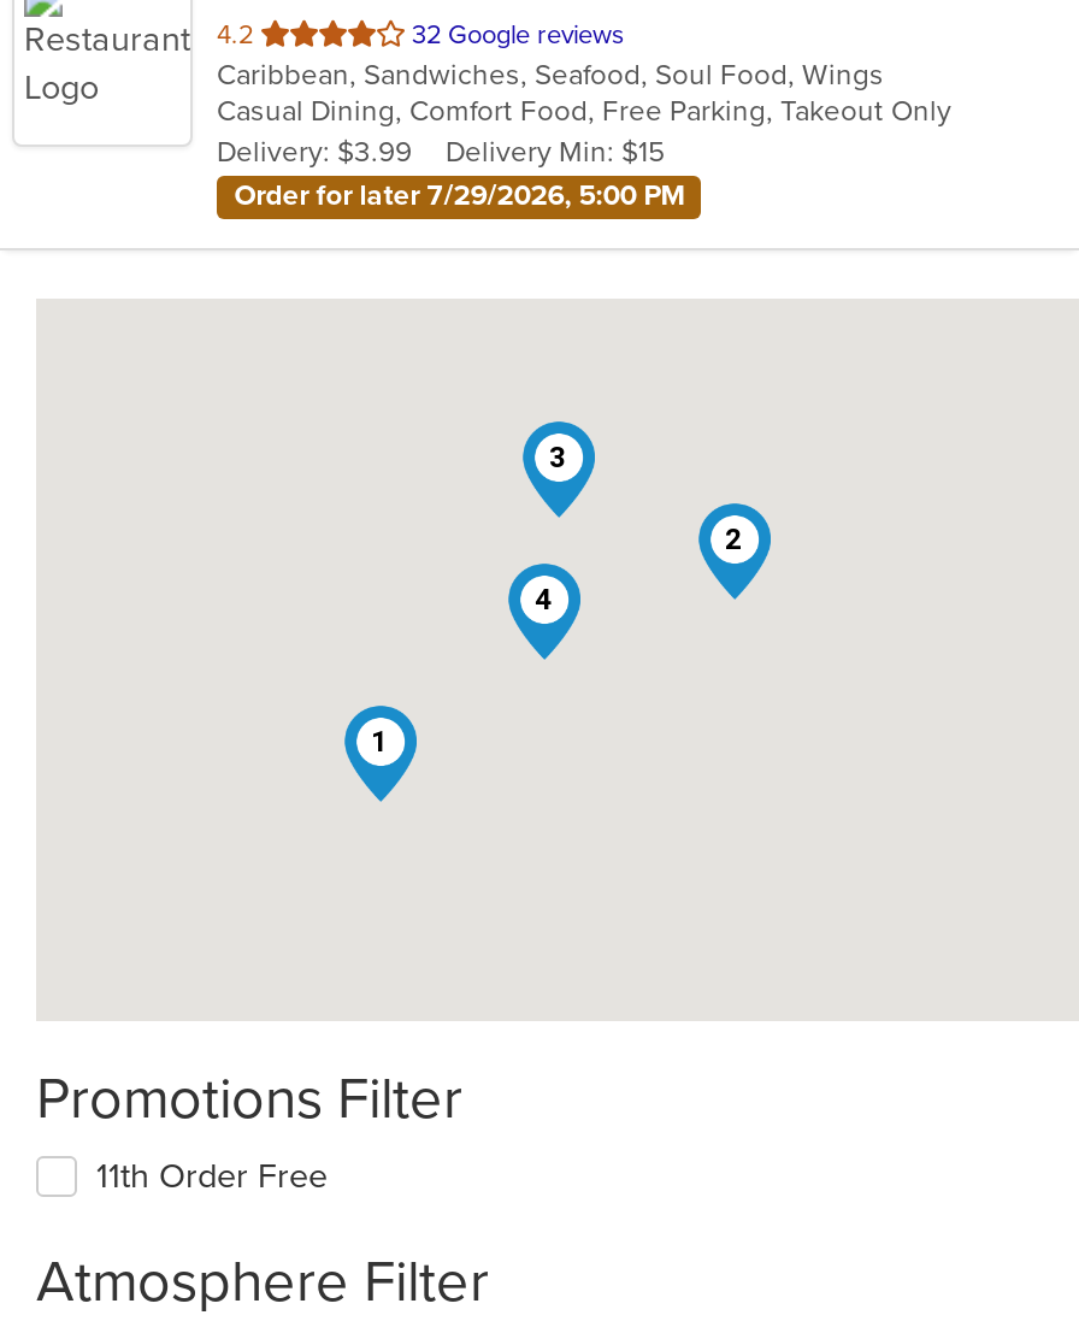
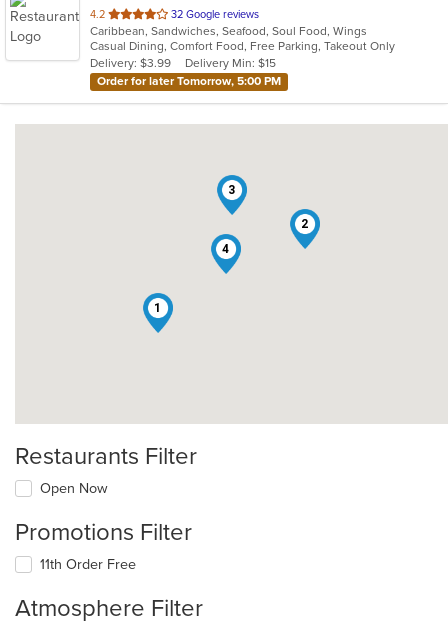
[234,178,684,212] Order for later 7/29/2026, 5:00 PM -> [97,74,281,88] Order for later Tomorrow, 5:00 PM
none -> [15,442,197,497] Restaurants Filter | Open Now

